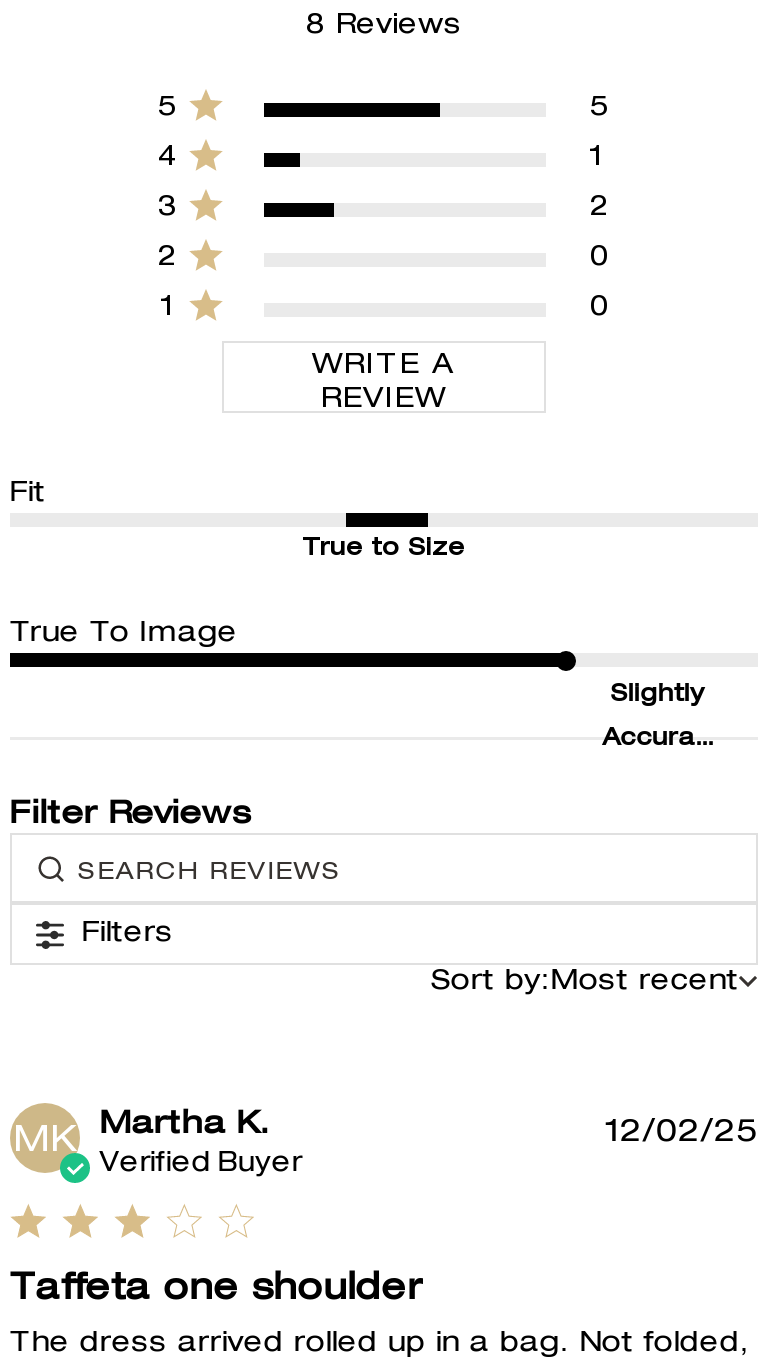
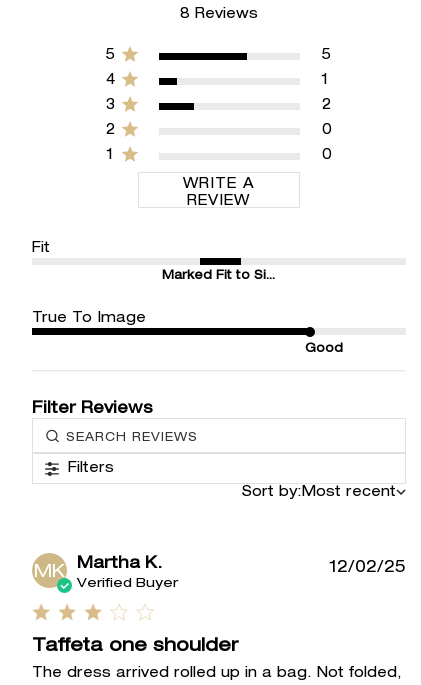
[302,537,466,559] True to Size -> [162,270,275,281] Marked Fit to Si...
[602,683,712,749] Slightly | Accura... -> [305,343,343,354] Good

